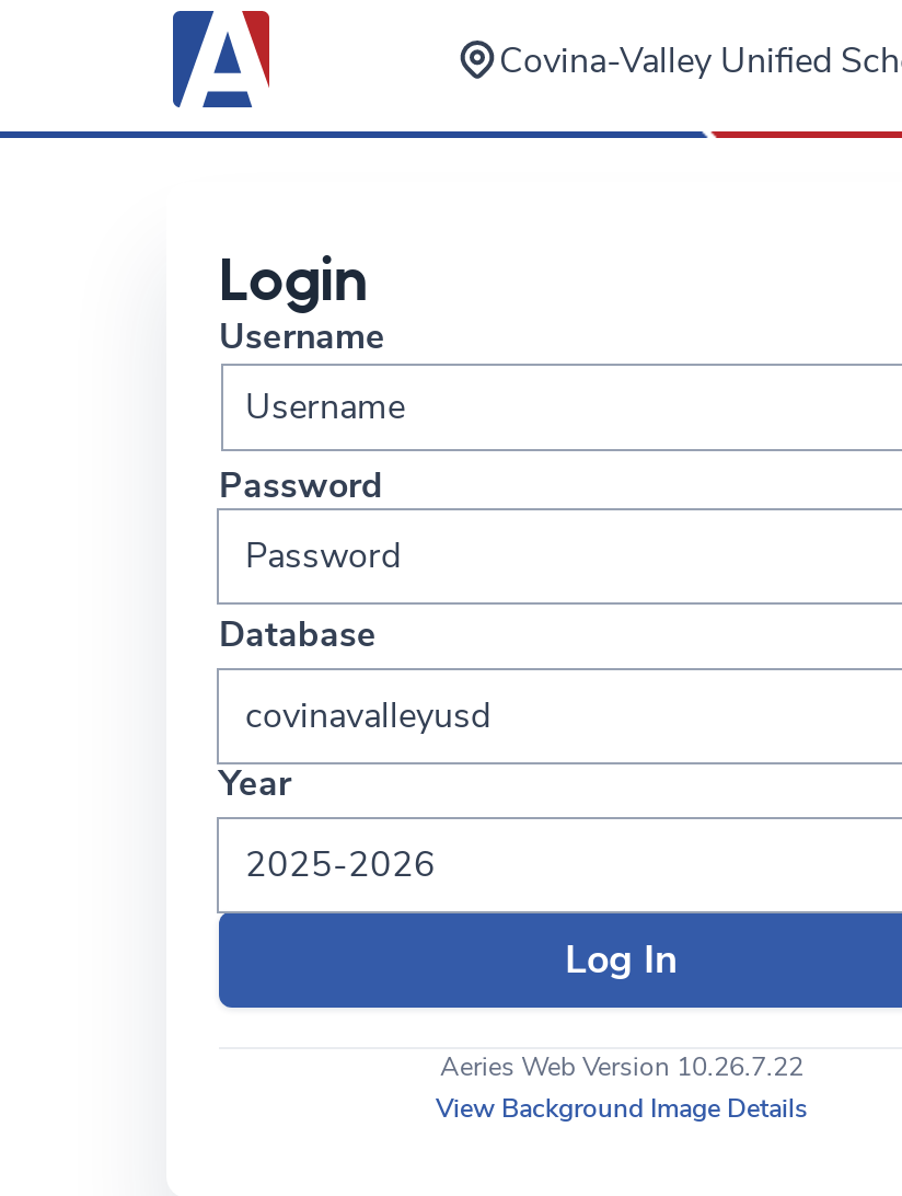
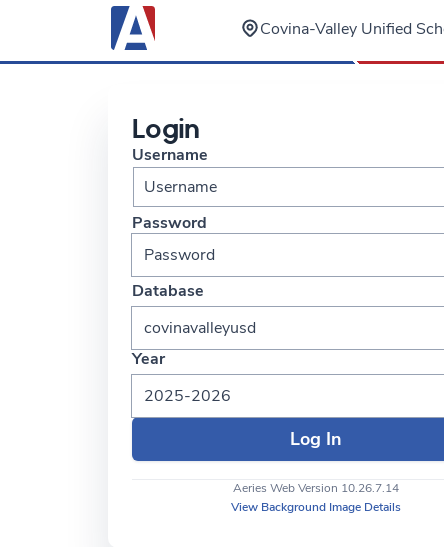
[440,1049,803,1084] Aeries Web Version 10.26.7.22 -> [233,480,399,496] Aeries Web Version 10.26.7.14

